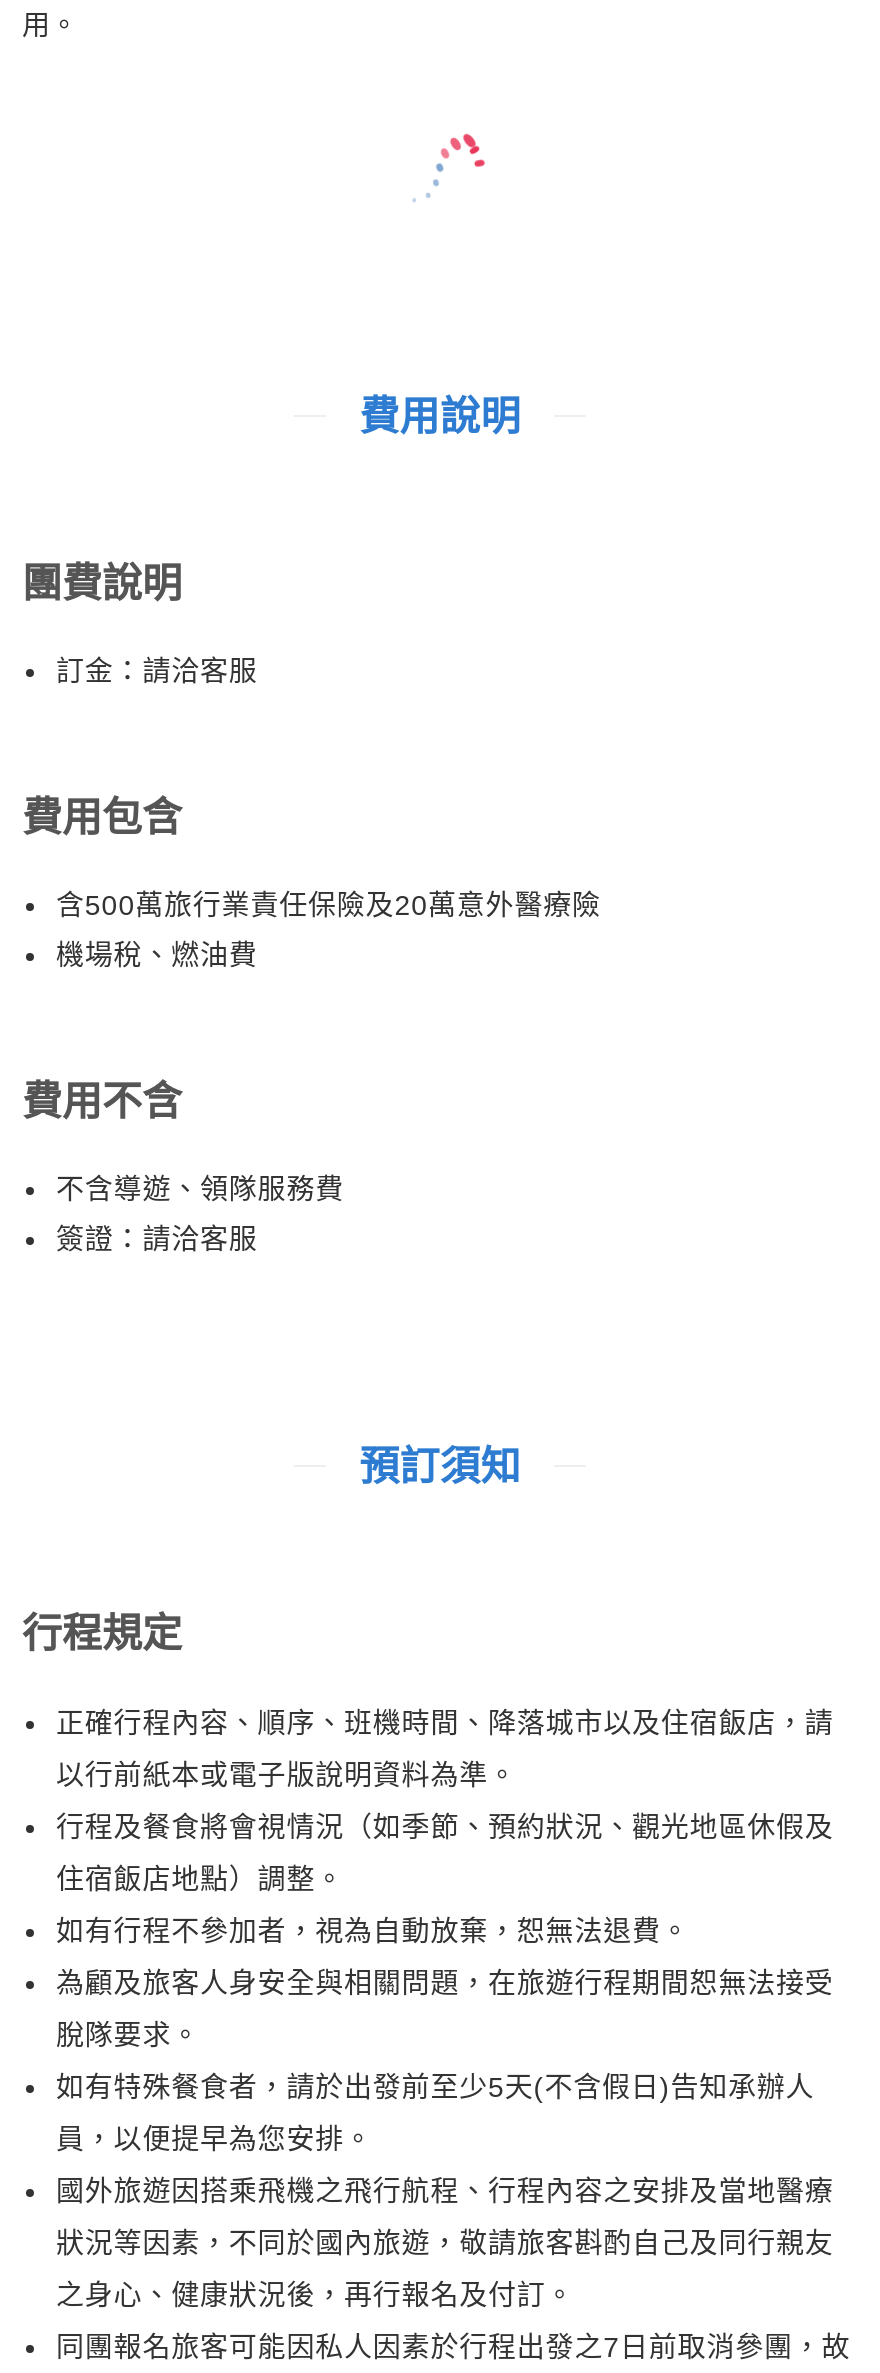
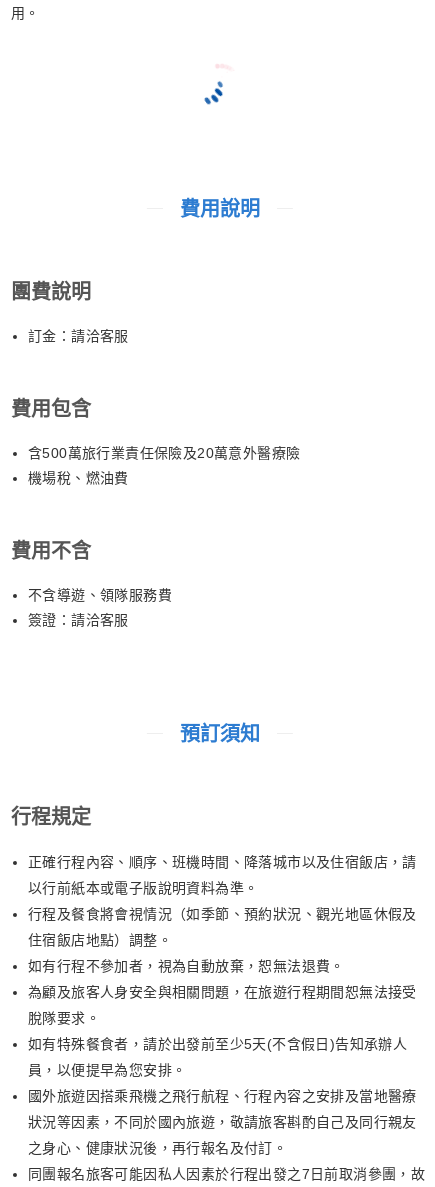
[408,129,486,207] [image] -> [203,64,242,106] [image]

